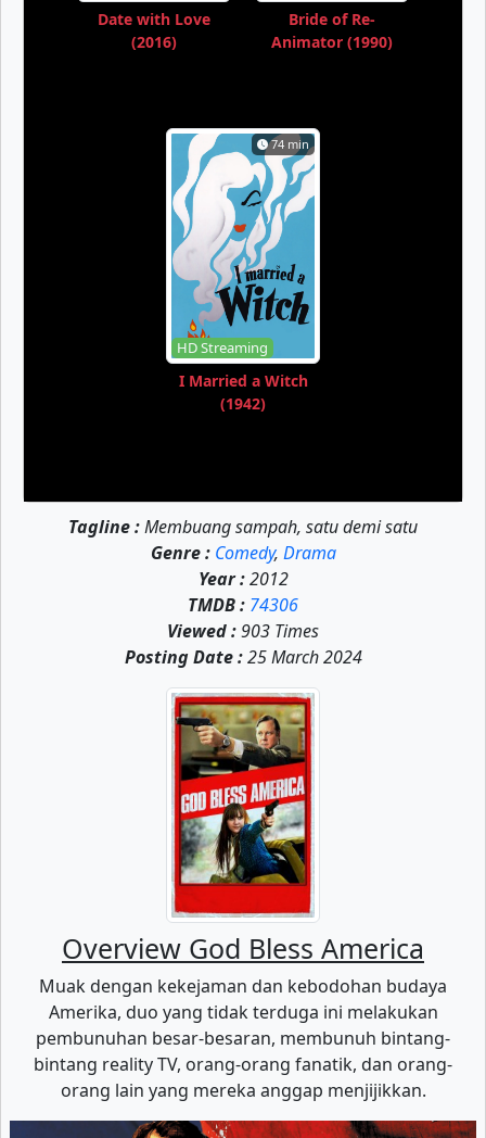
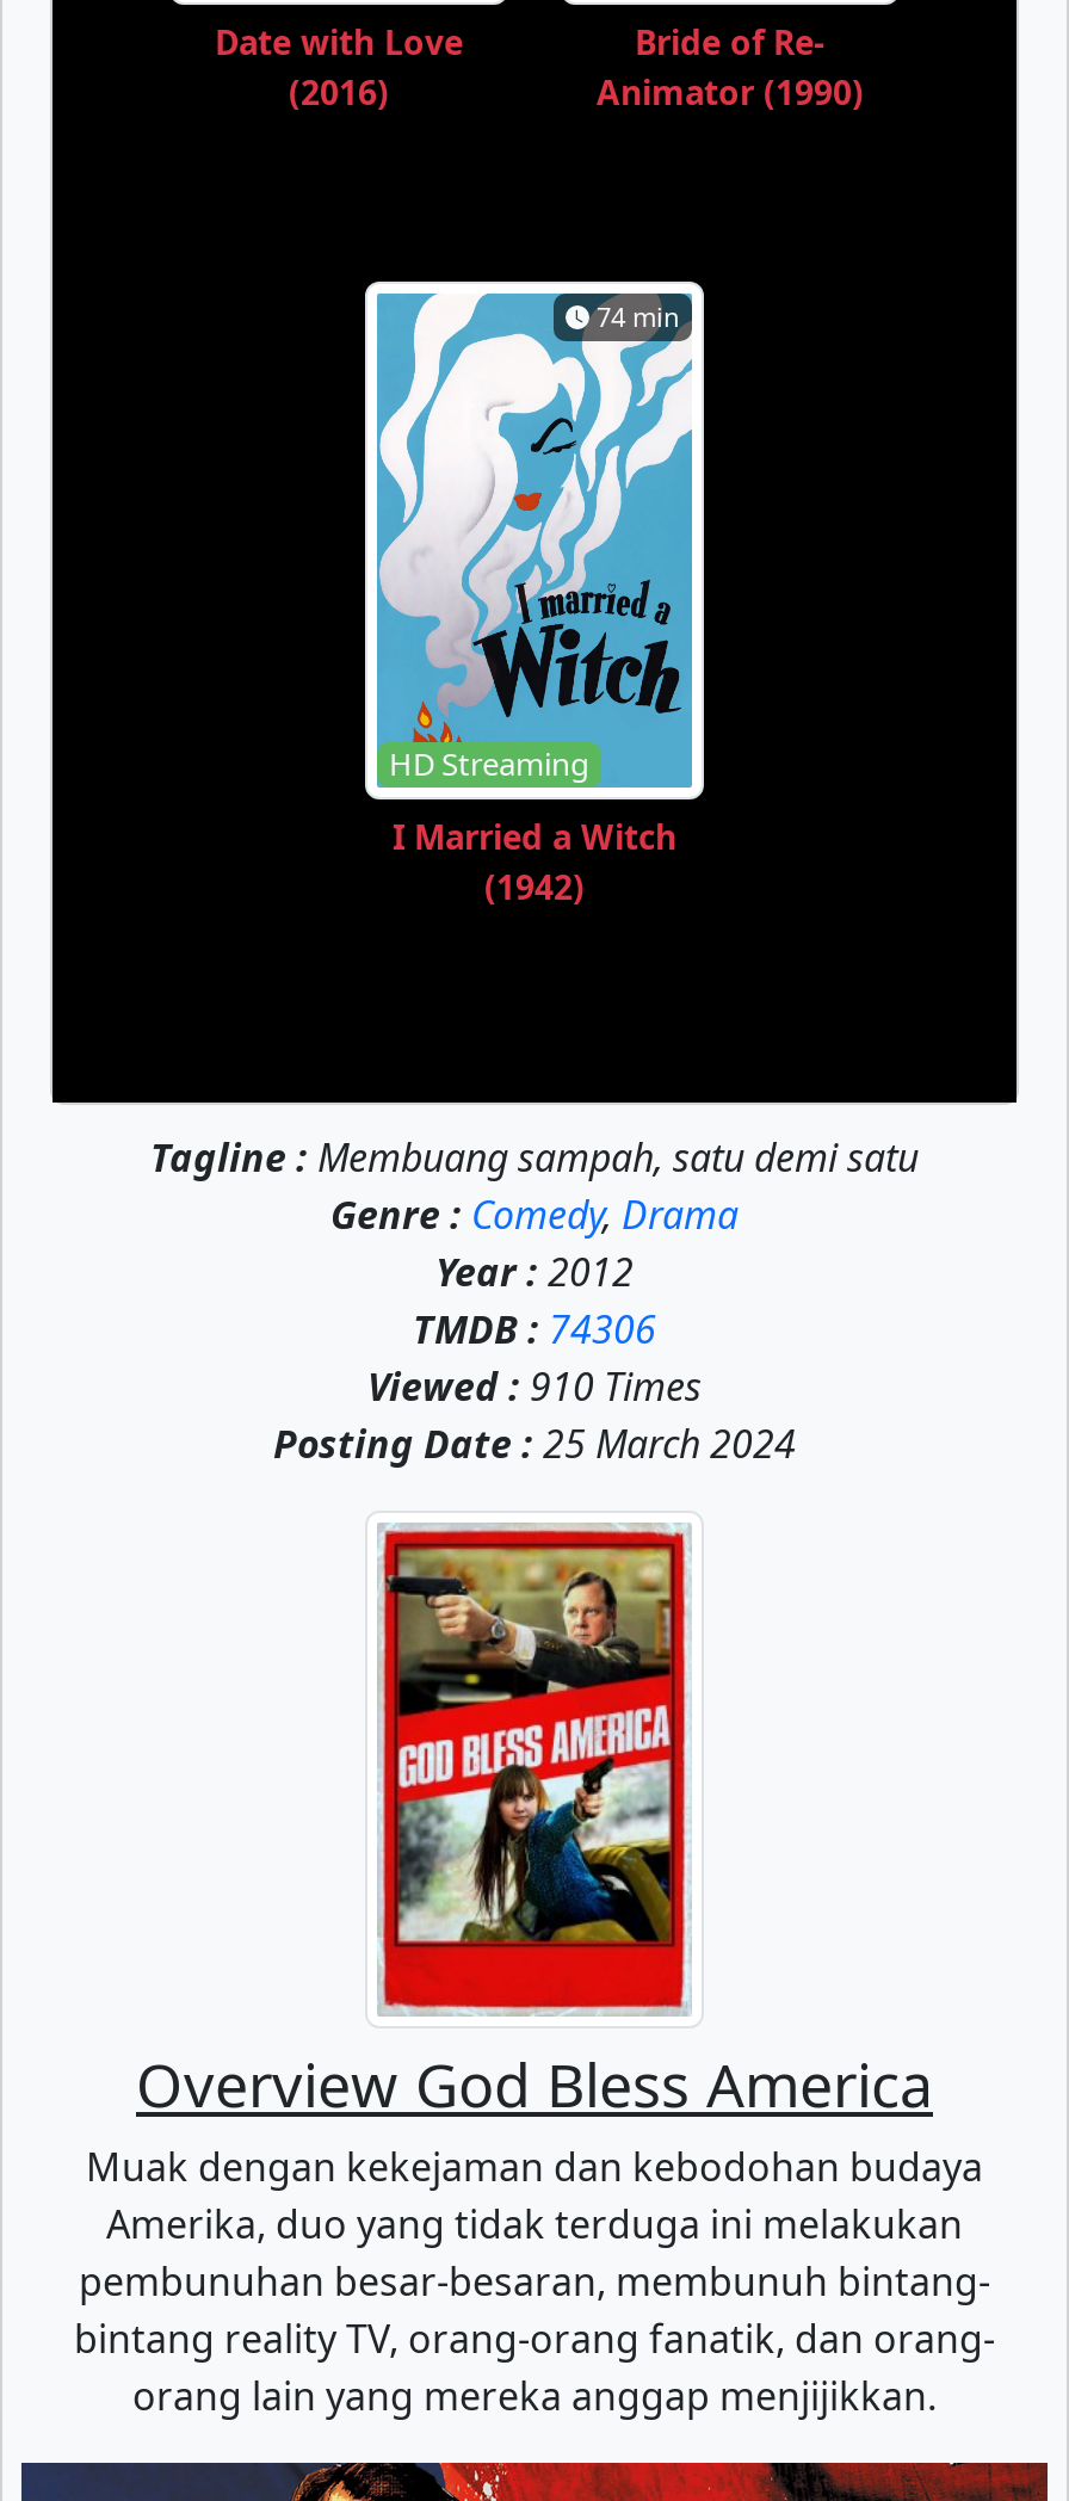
[167,619,319,643] Viewed : 903 Times -> [367,1360,702,1413] Viewed : 910 Times

